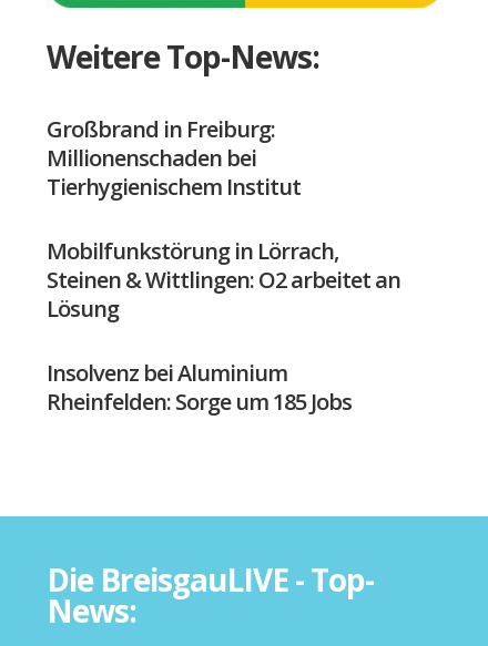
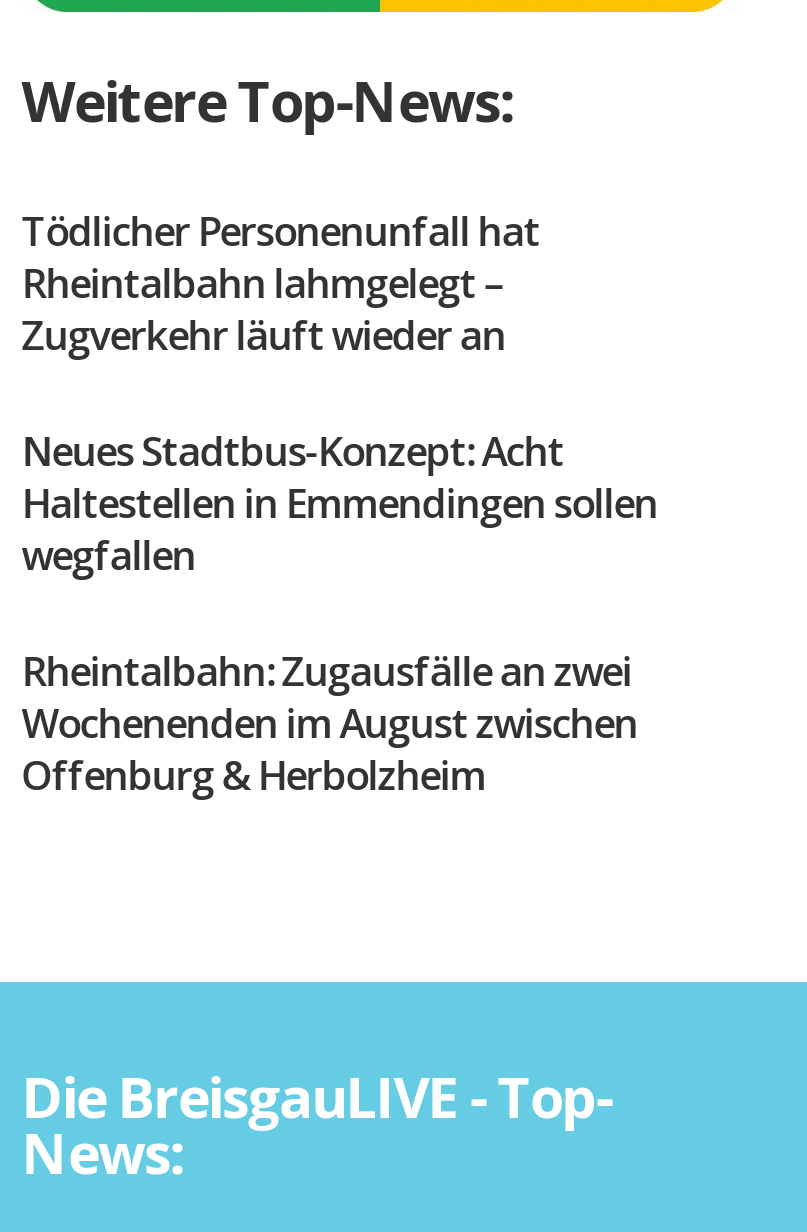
[46,114,300,201] Großbrand in Freiburg: | Millionenschaden bei | Tierhygienischem Institut -> [22,205,540,363] Tödlicher Personenunfall hat | Rheintalbahn lahmgelegt – | Zugverkehr läuft wieder an
[46,236,400,323] Mobilfunkstörung in Lörrach, | Steinen & Wittlingen: O2 arbeitet an | Lösung -> [22,425,658,583] Neues Stadtbus-Konzept: Acht | Haltestellen in Emmendingen sollen | wegfallen
[46,357,351,416] Insolvenz bei Aluminium | Rheinfelden: Sorge um 185 Jobs -> [22,645,638,803] Rheintalbahn: Zugausfälle an zwei | Wochenenden im August zwischen | Offenburg & Herbolzheim

